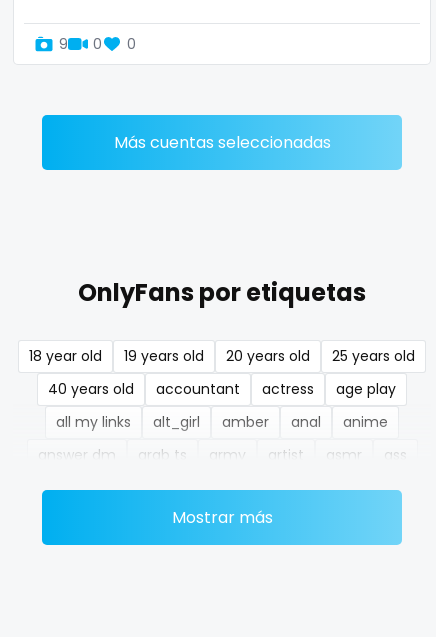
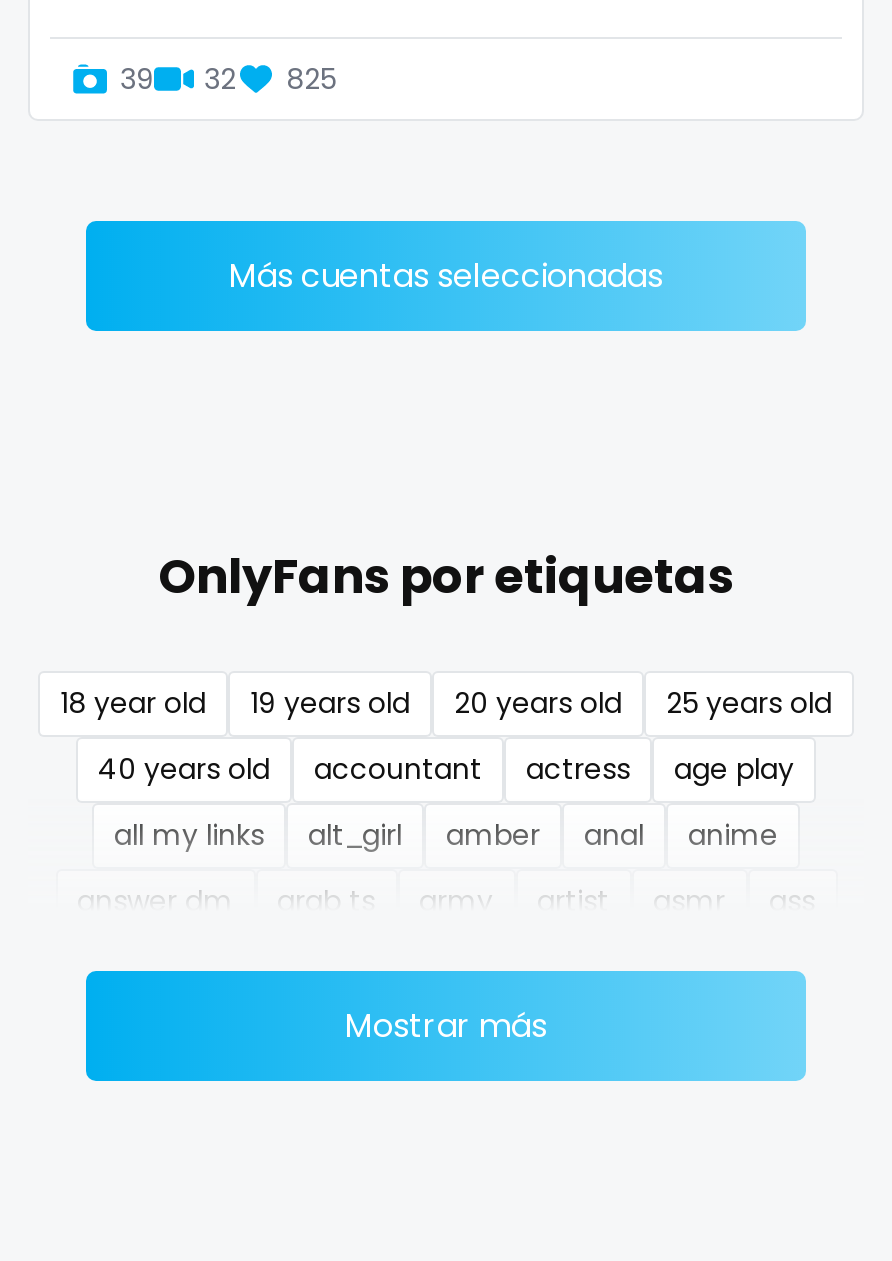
[59,34,136,54] 9 | 0 | 0 -> [120,59,336,99] 39 | 32 | 825

